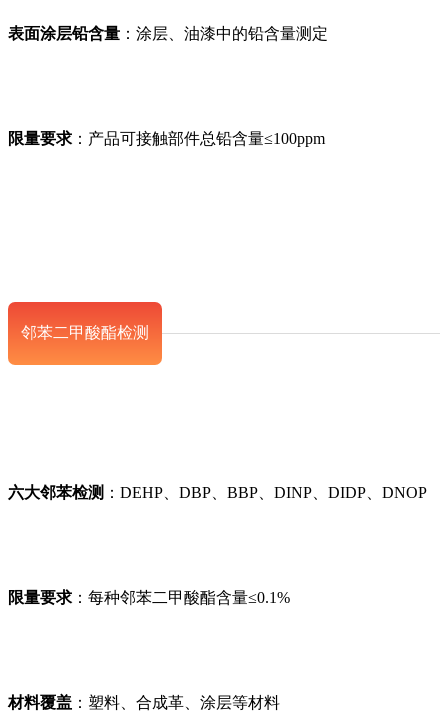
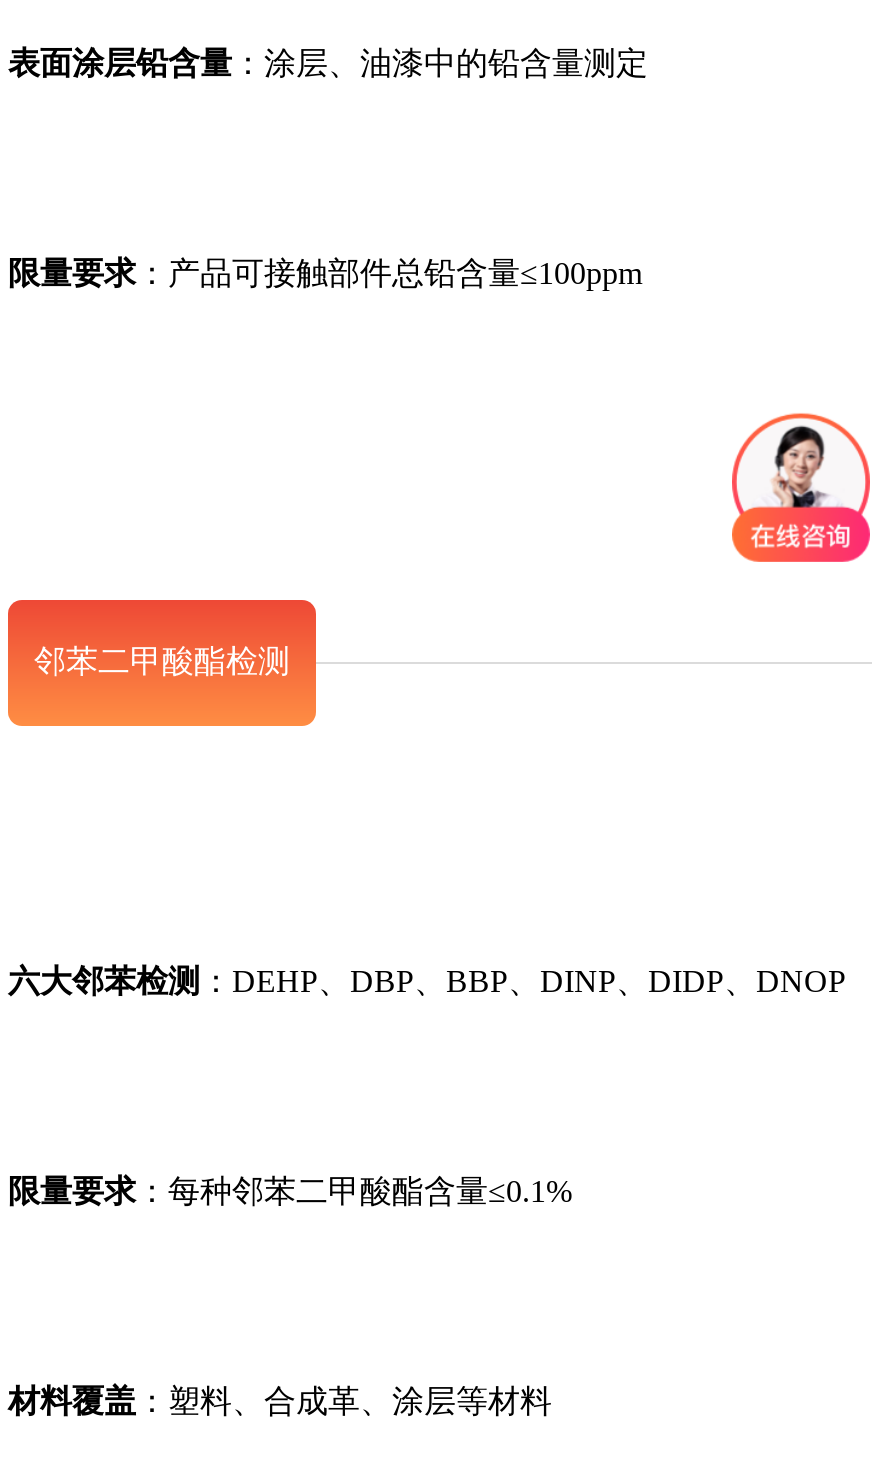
none -> [730,412,872,564] [image]

